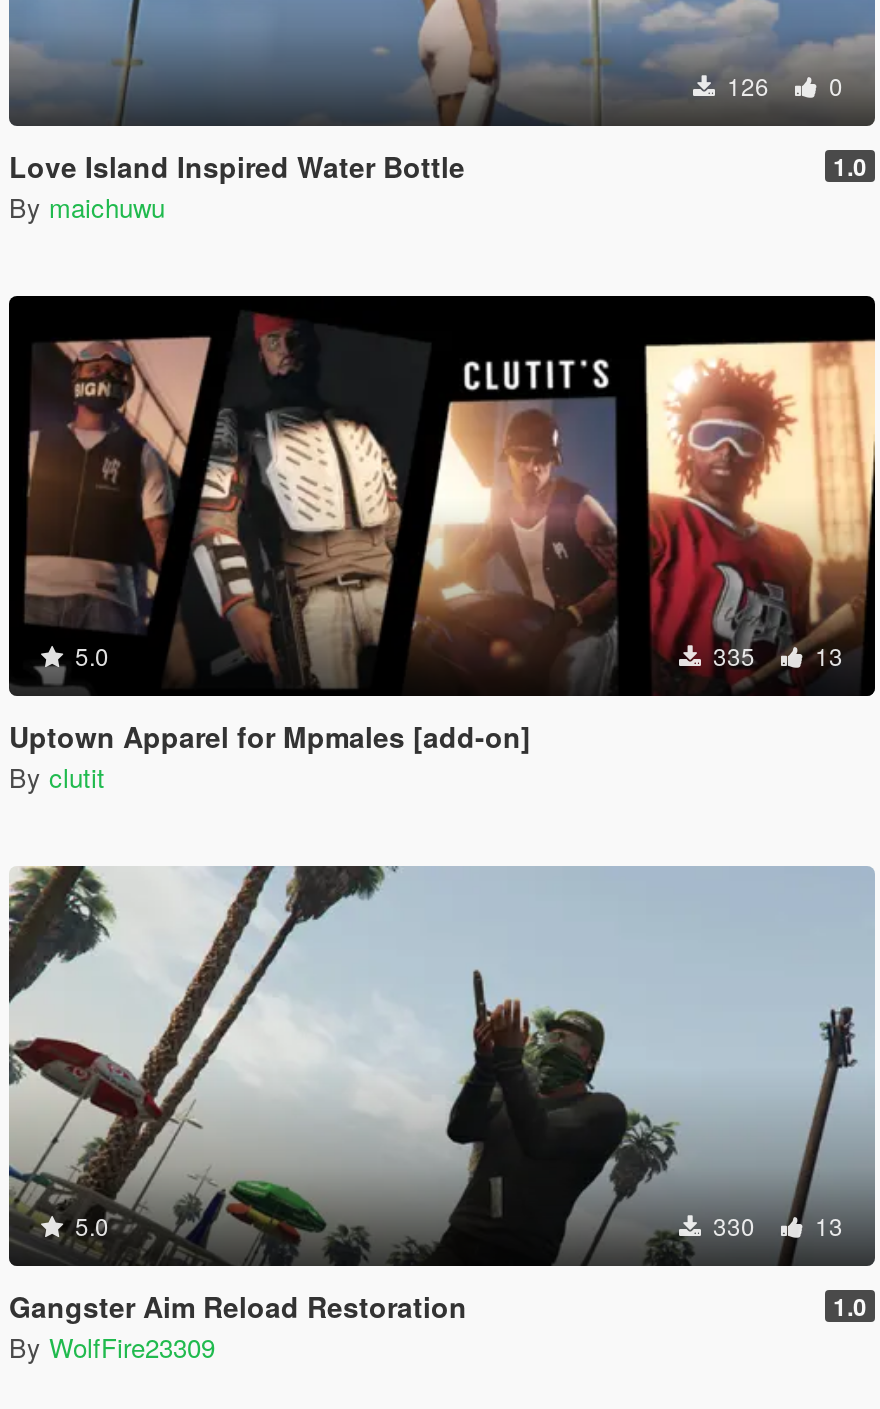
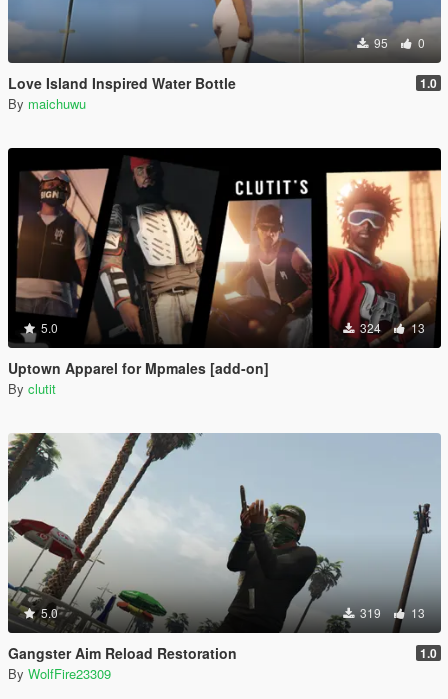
[721,68,843,102] 126 0 -> [371,34,425,51] 95 0
[707,638,843,672] 335 13 -> [357,319,425,336] 324 13
[707,1208,843,1242] 330 13 -> [357,604,425,621] 319 13

